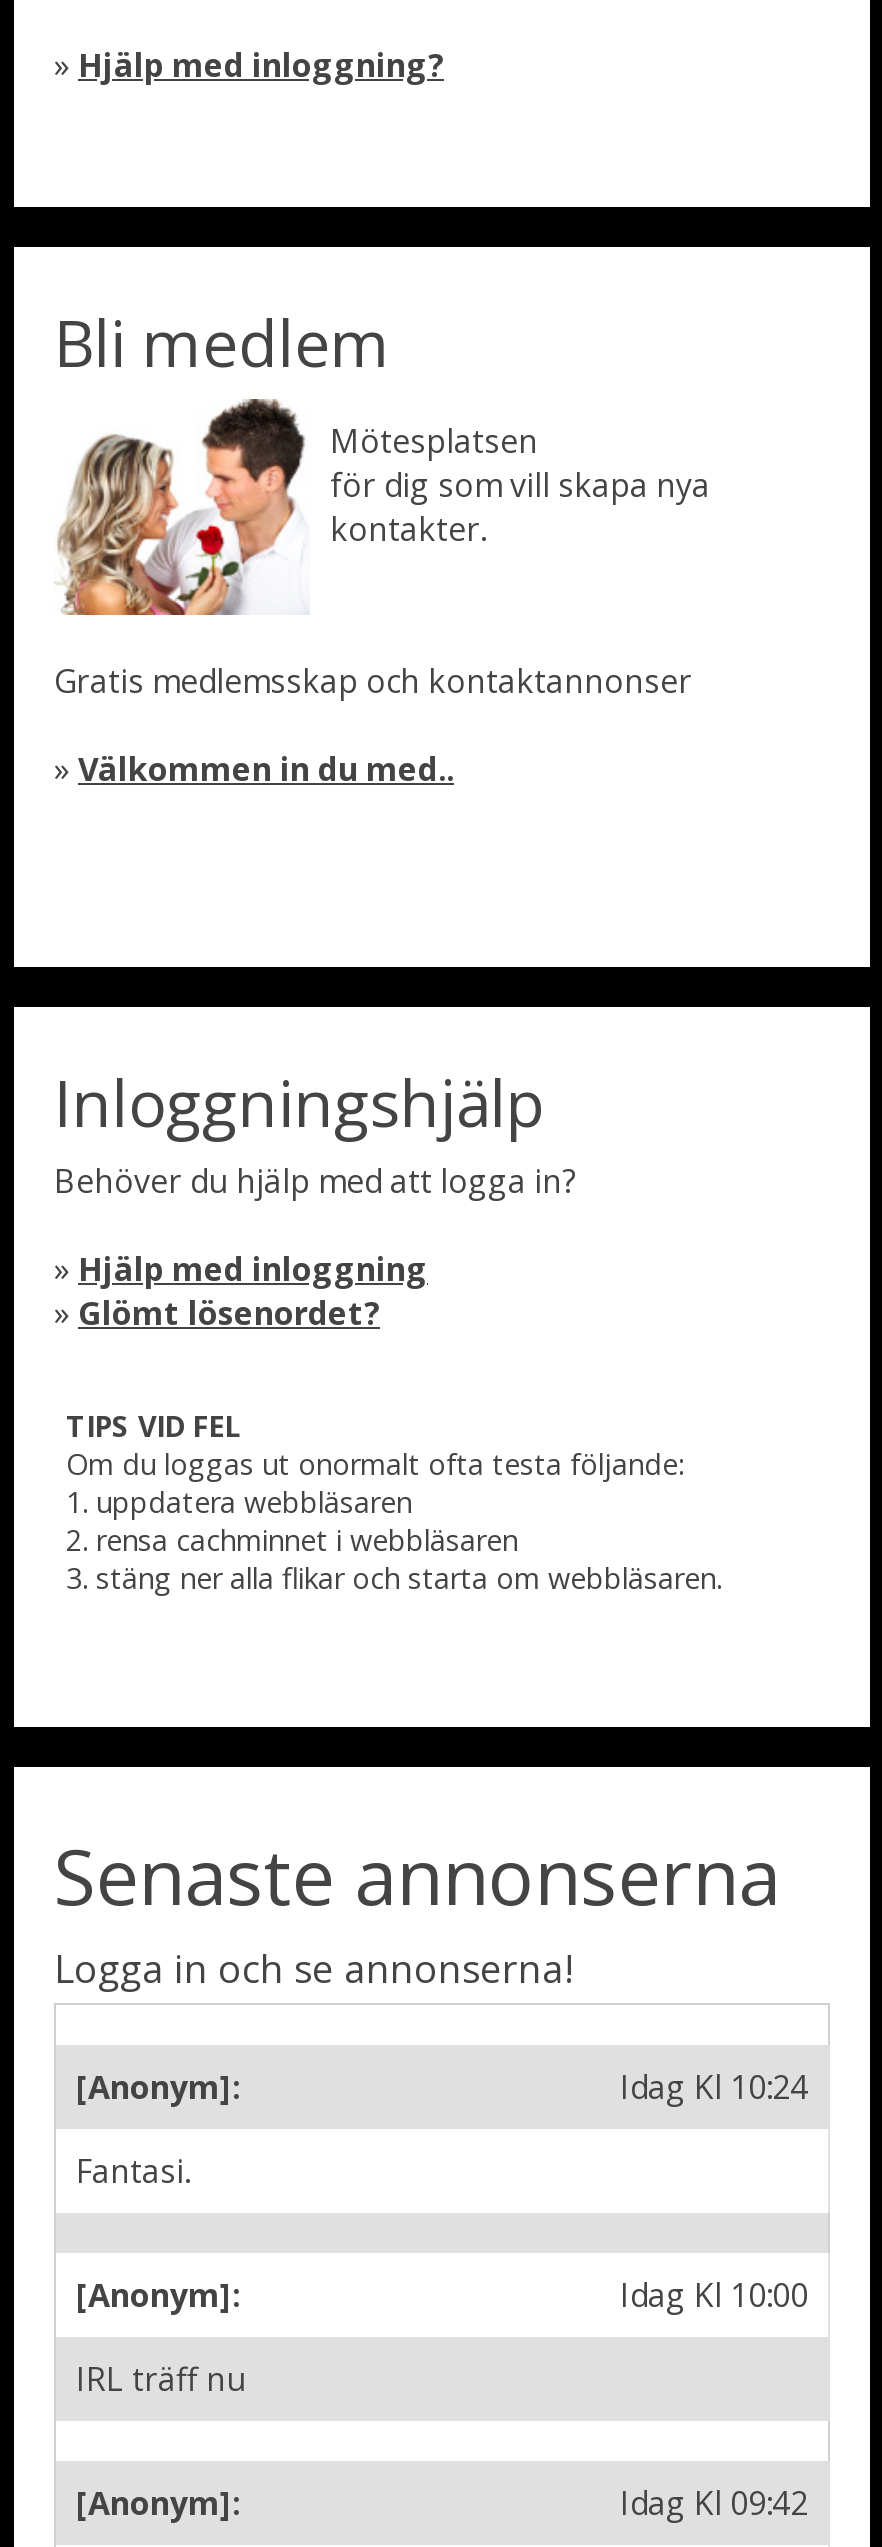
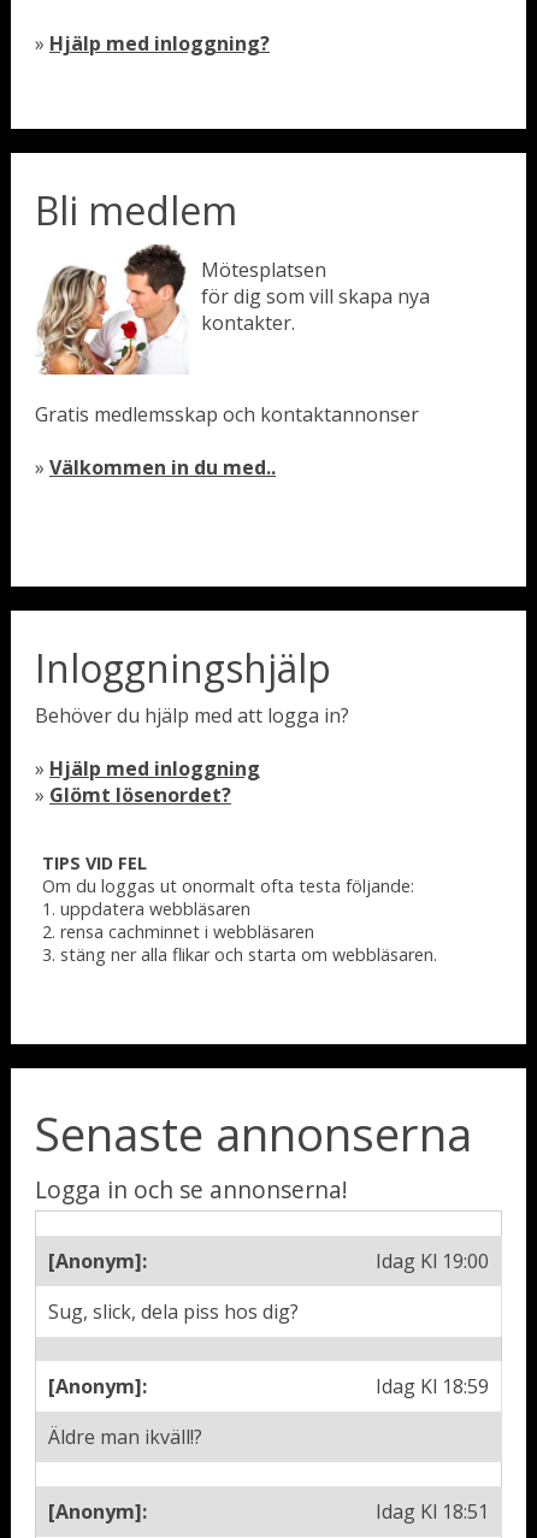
[620,2065,808,2109] Idag Kl 10:24 -> [376,1248,489,1274] Idag Kl 19:00
[76,2149,190,2193] Fantasi. -> [48,1299,299,1325] Sug, slick, dela piss hos dig?
[620,2273,808,2317] Idag Kl 10:00 -> [376,1373,489,1400] Idag Kl 18:59
[76,2357,246,2401] IRL träff nu -> [48,1424,202,1450] Äldre man ikväll!?
[620,2481,808,2525] Idag Kl 09:42 -> [376,1498,489,1525] Idag Kl 18:51

